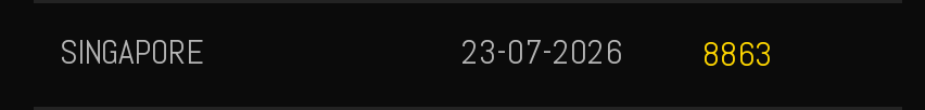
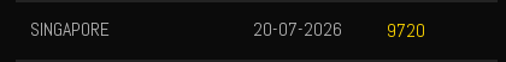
[461,31,622,75] 23-07-2026 -> [253,18,342,42] 20-07-2026
[702,33,772,76] 8863 -> [387,19,425,42] 9720

